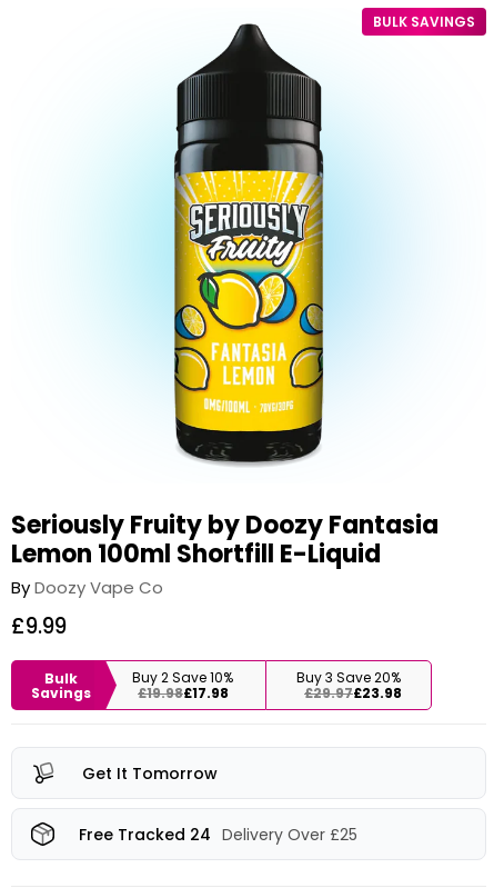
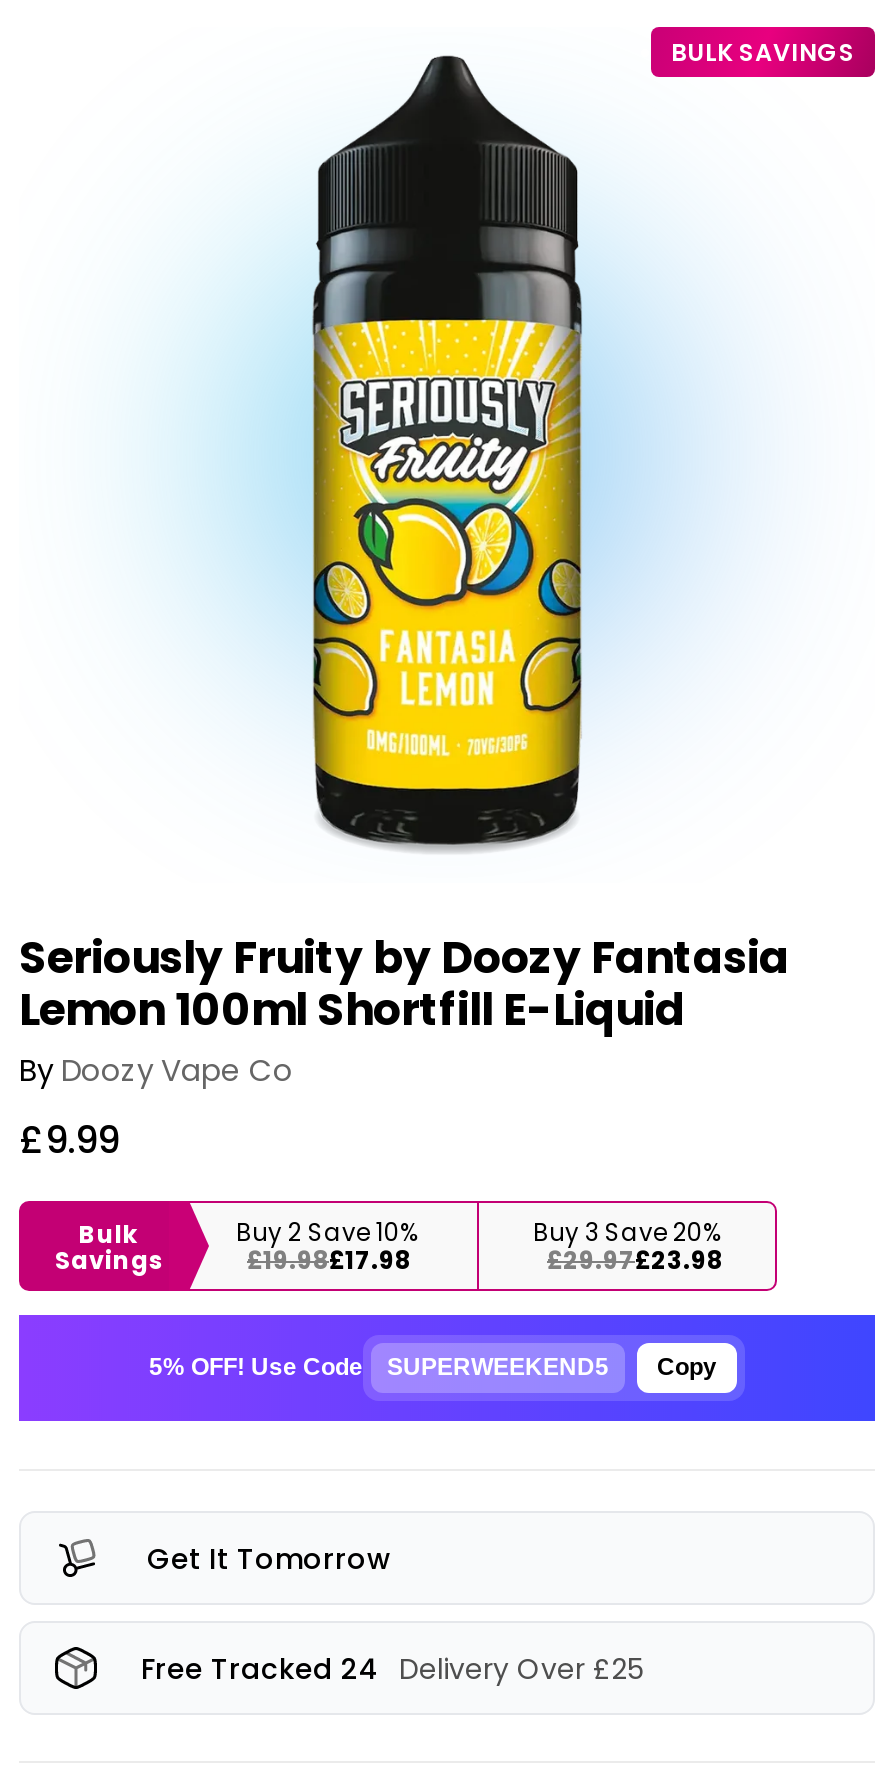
none -> [17,1313,877,1423] [image] | 5% OFF! Use Code | SUPERWEEKEND5 | Copy

